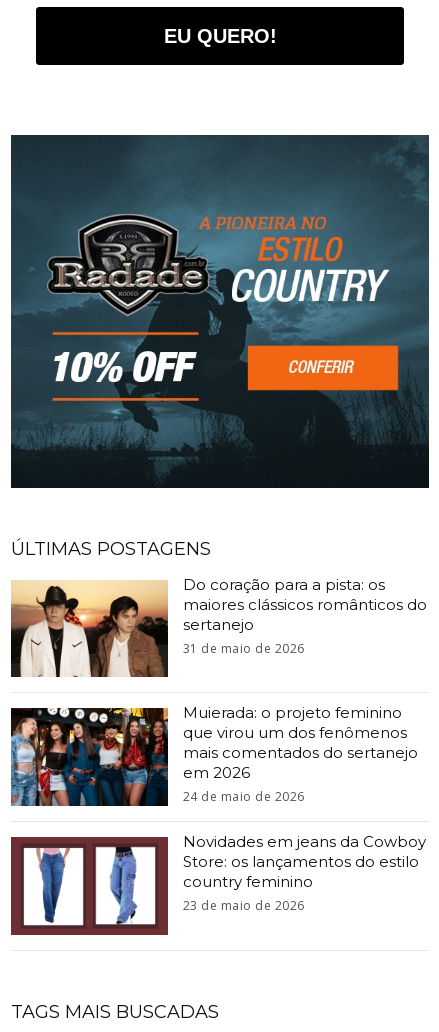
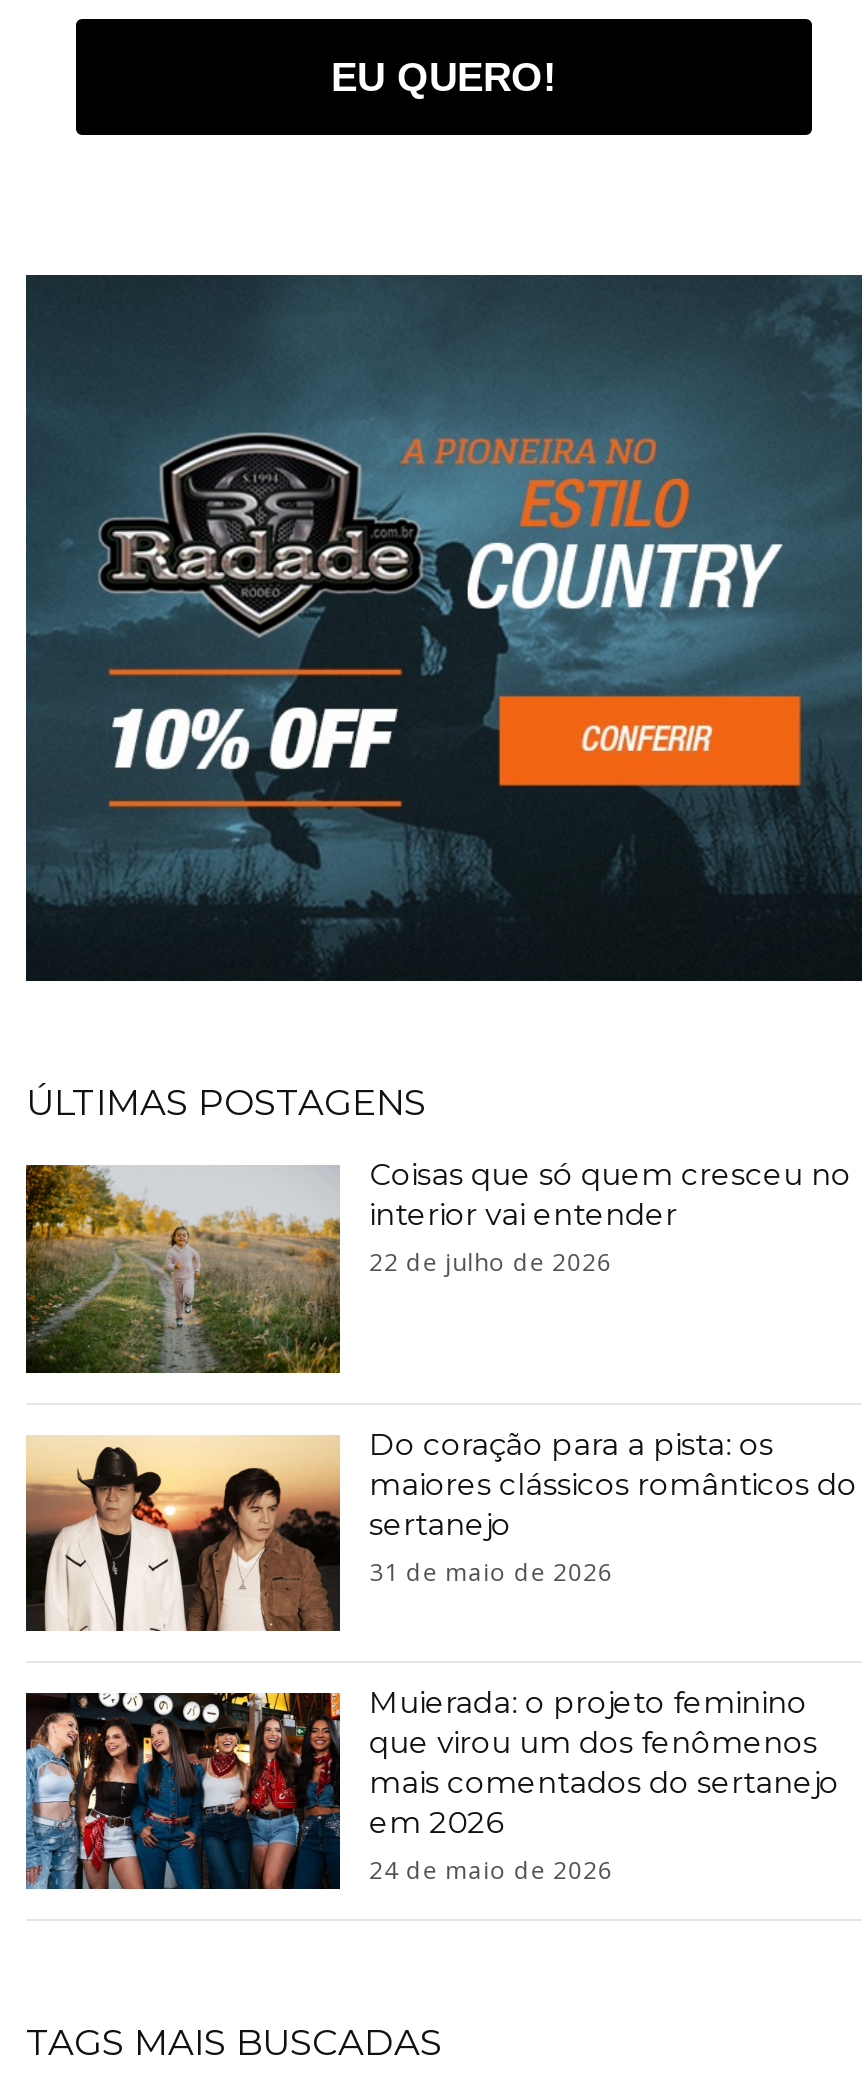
none -> [24,1154,851,1375] [image] | Coisas que só quem cresceu no | interior vai entender | 22 de julho de 2026
moved [10,574,427,805] -> [24,1425,857,1887]: [image] | Do coração para a pista: os | maiores clássicos românticos do | ... | em 2026 | 24 de maio de 2026
[10,832,426,936] [image] | Novidades em jeans da Cowboy | Store: os lançamentos do estilo | country feminino | 23 de maio de 2026 -> none

